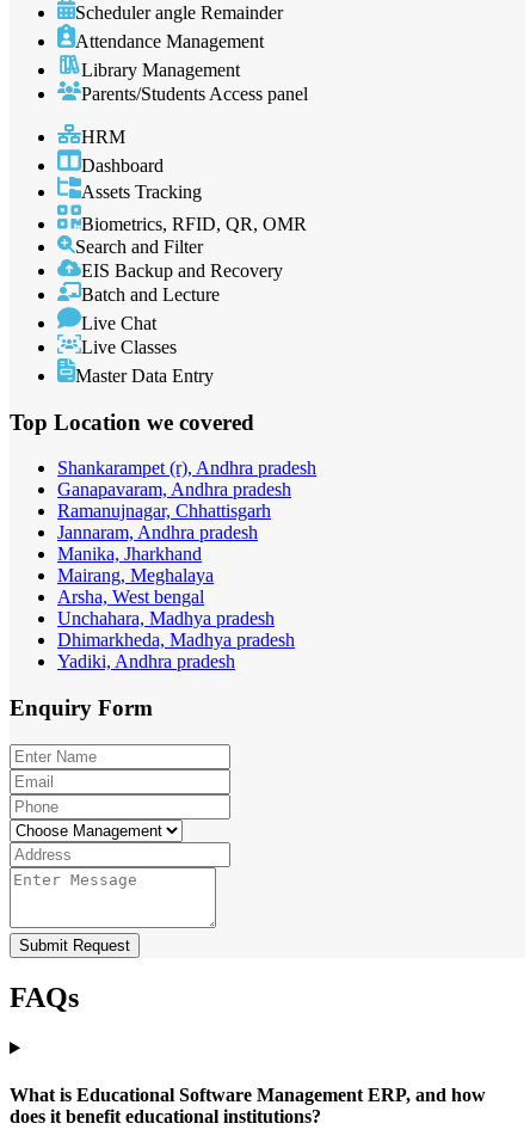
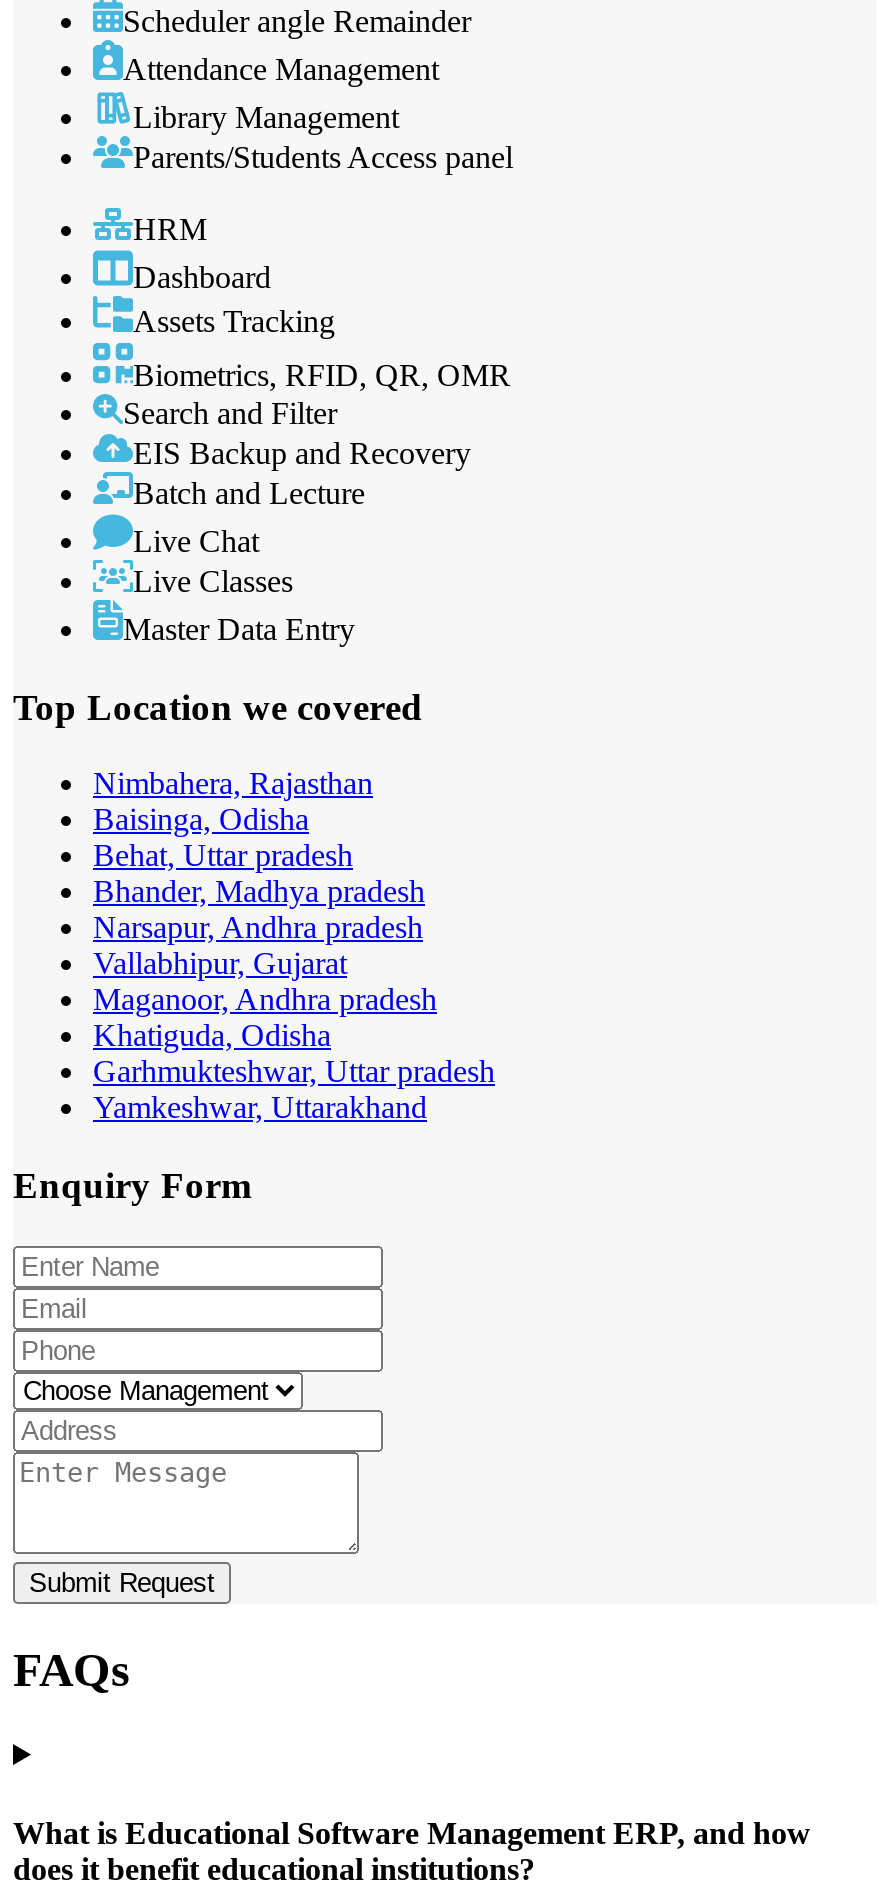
[57,458,316,672] Shankarampet (r), Andhra pradesh | Ganapavaram, Andhra pradesh | Ramanujnagar, Chhattisgarh | Jannaram, Andhra pradesh | Manika, Jharkhand | Mairang, Meghalaya | Arsha, West bengal | Unchahara, Madhya pradesh | Dhimarkheda, Madhya pradesh | Yadiki, Andhra pradesh -> [93,767,495,1125] Nimbahera, Rajasthan | Baisinga, Odisha | Behat, Uttar pradesh | Bhander, Madhya pradesh | Narsapur, Andhra pradesh | Vallabhipur, Gujarat | Maganoor, Andhra pradesh | Khatiguda, Odisha | Garhmukteshwar, Uttar pradesh | Yamkeshwar, Uttarakhand

